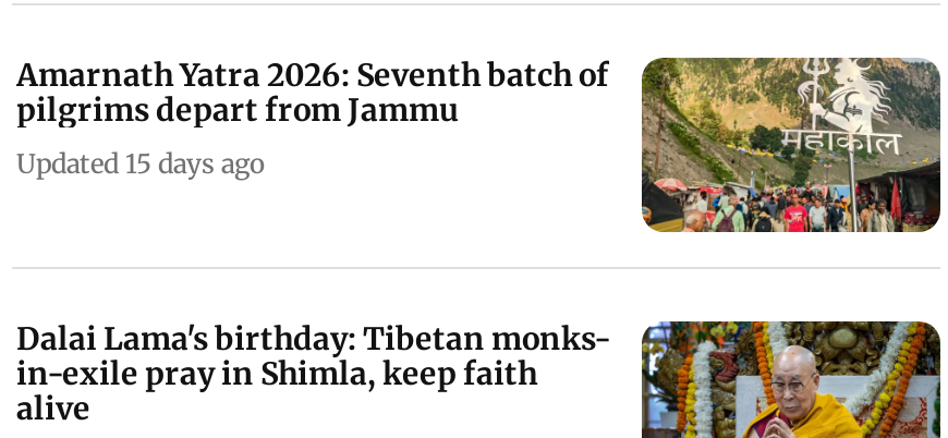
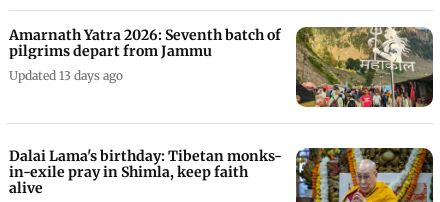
[16,146,265,179] Updated 15 days ago -> [9,68,123,83] Updated 13 days ago

